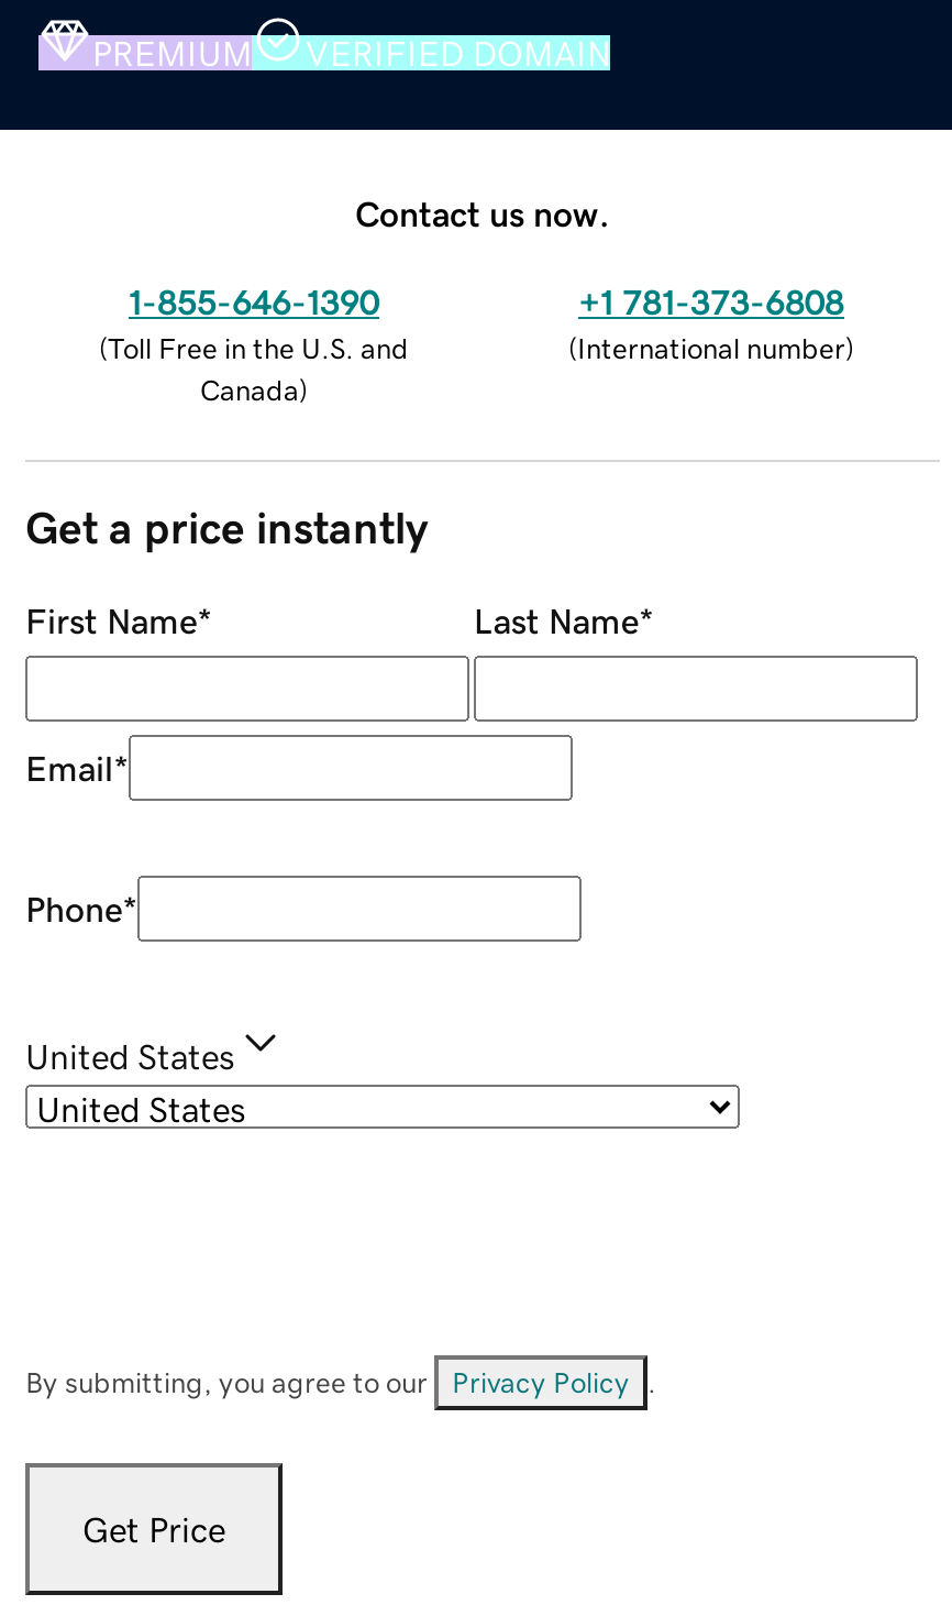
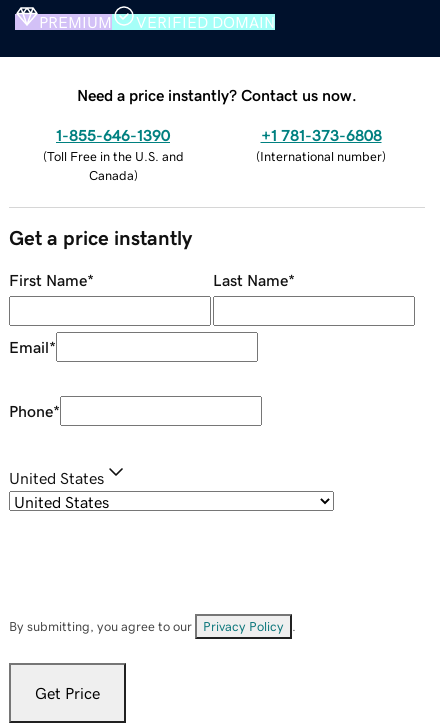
[355,195,610,230] Contact us now. -> [77,87,357,103] Need a price instantly? Contact us now.

